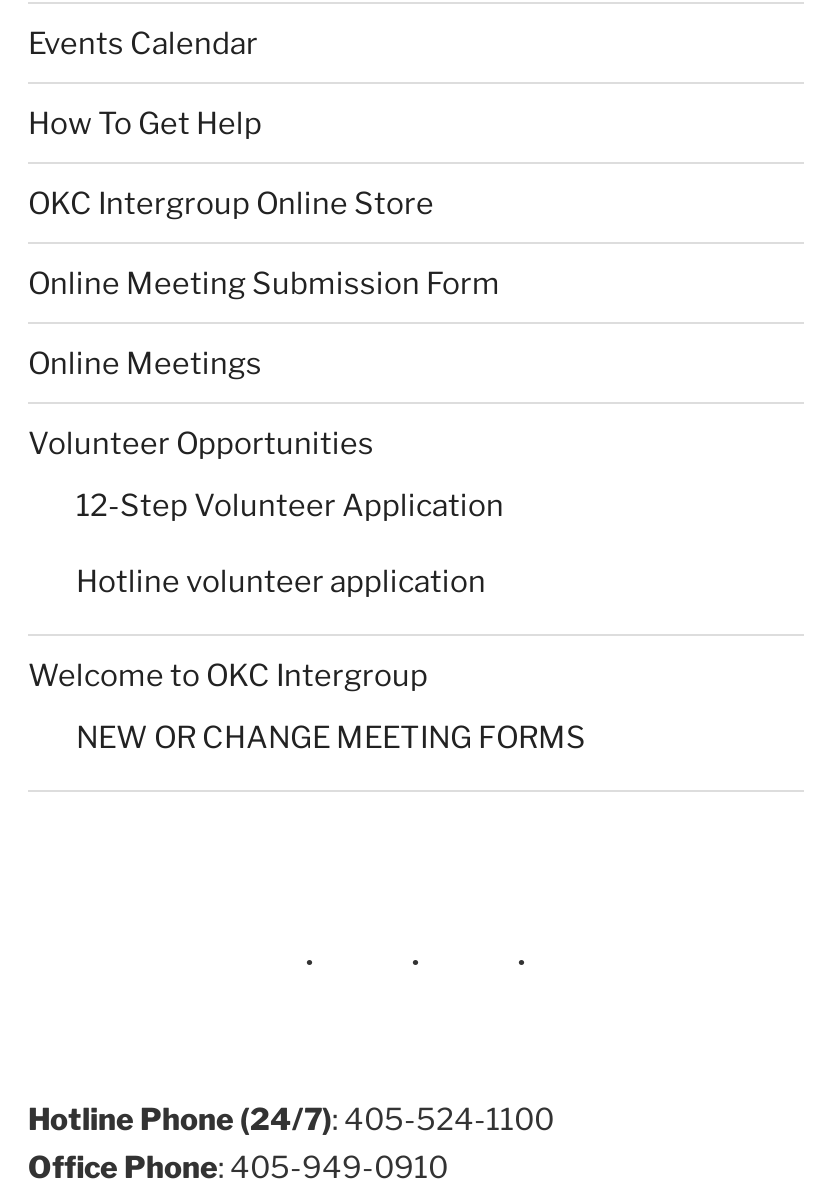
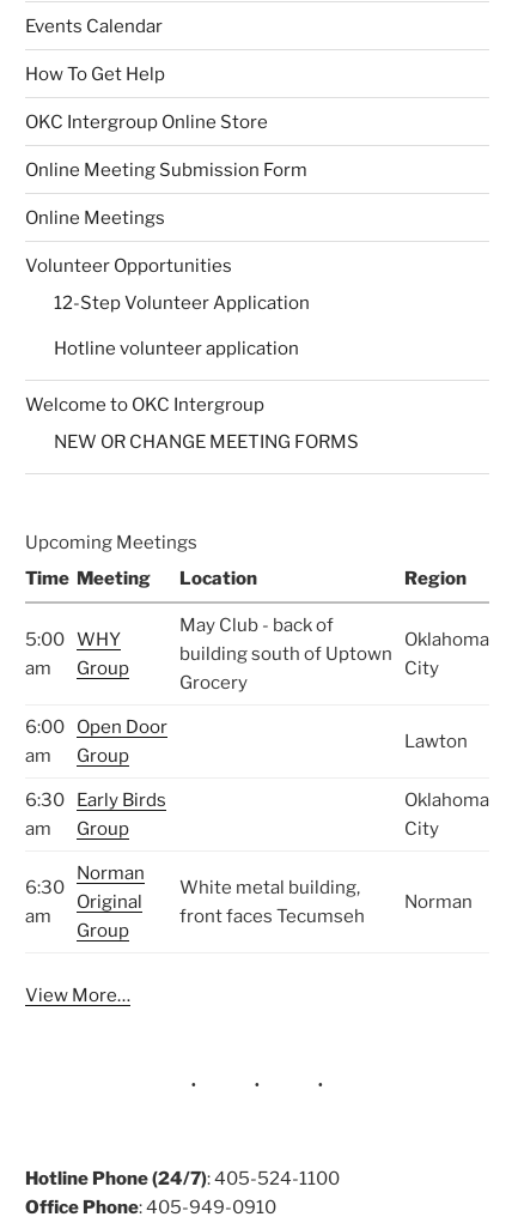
none -> [25,532,467,680] Upcoming Meetings | Time Meeting | Location | Region | 5:00 | am
none -> [25,629,489,767] Oklahoma | City | 6:00 | am
none -> [25,731,468,840] Lawton | 6:30 | am
none -> [25,790,489,928] Oklahoma | City | 6:30 | am
none -> [25,985,130,1006] View More…
none -> [77,629,129,680] WHY | Group
none -> [77,717,167,767] Open Door | Group
none -> [77,790,166,840] Early Birds | Group
none -> [77,863,145,942] Norman | Original | Group
none -> [179,615,392,694] May Club - back of | building south of Uptown | Grocery
none -> [179,877,365,928] White metal building, | front faces Tecumseh
none -> [404,892,473,913] Norman

